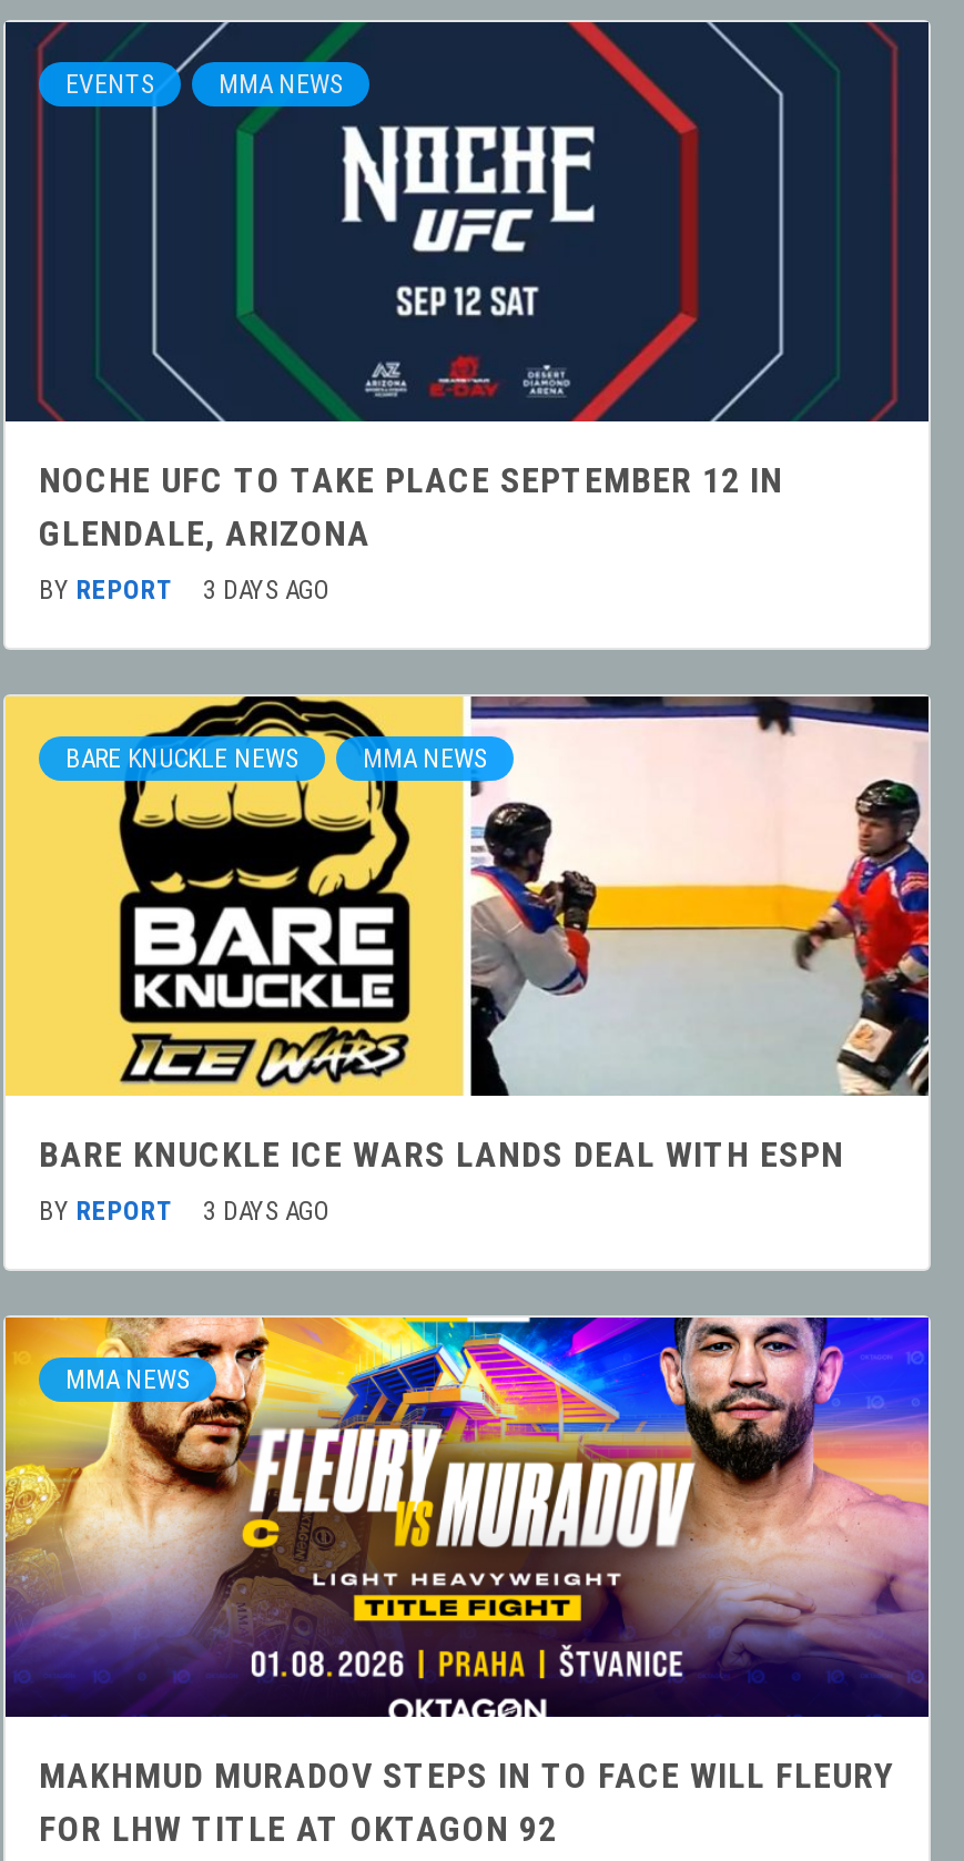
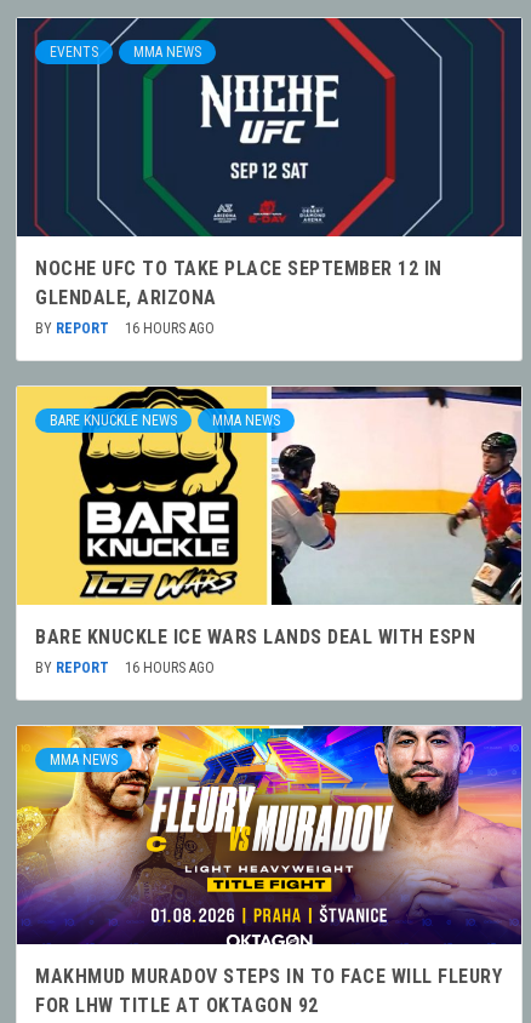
[39,575,332,606] BY REPORT 3 DAYS AGO -> [35,320,215,337] BY REPORT 16 HOURS AGO
[39,1196,332,1228] BY REPORT 3 DAYS AGO -> [35,660,215,677] BY REPORT 16 HOURS AGO

